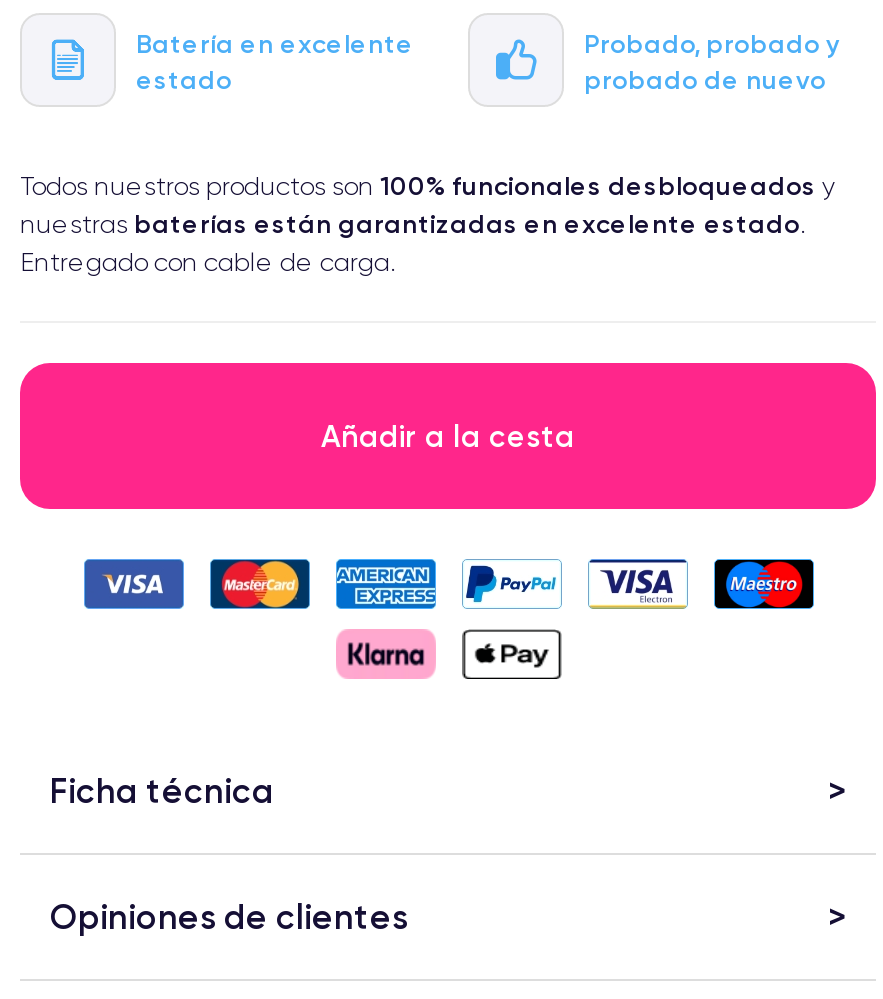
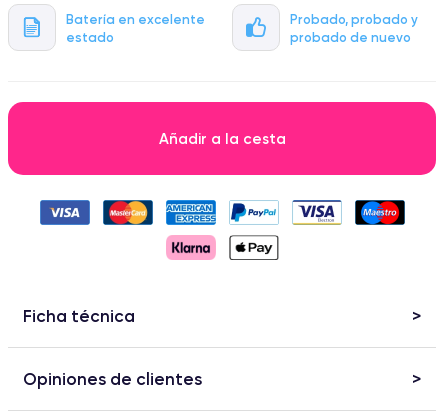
[20,169,836,277] Todos nuestros productos son 100% funcionales desbloqueados y | nuestras baterías están garantizadas en excelente estado. | Entregado con cable de carga. -> none

